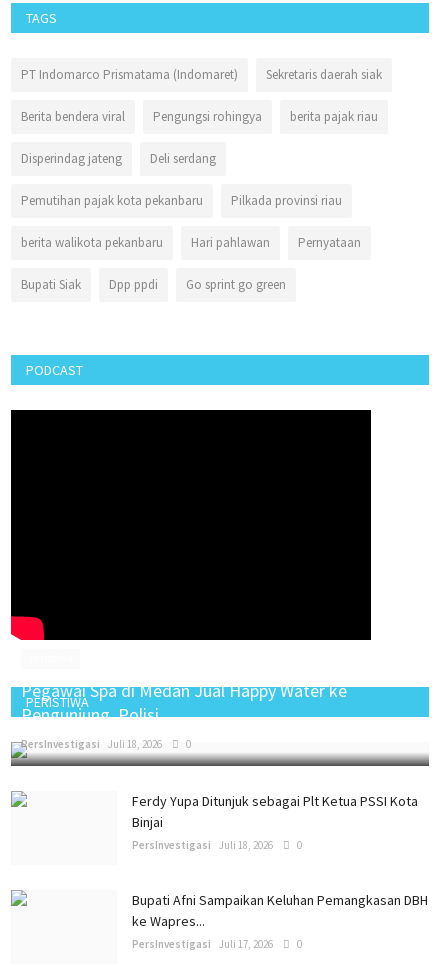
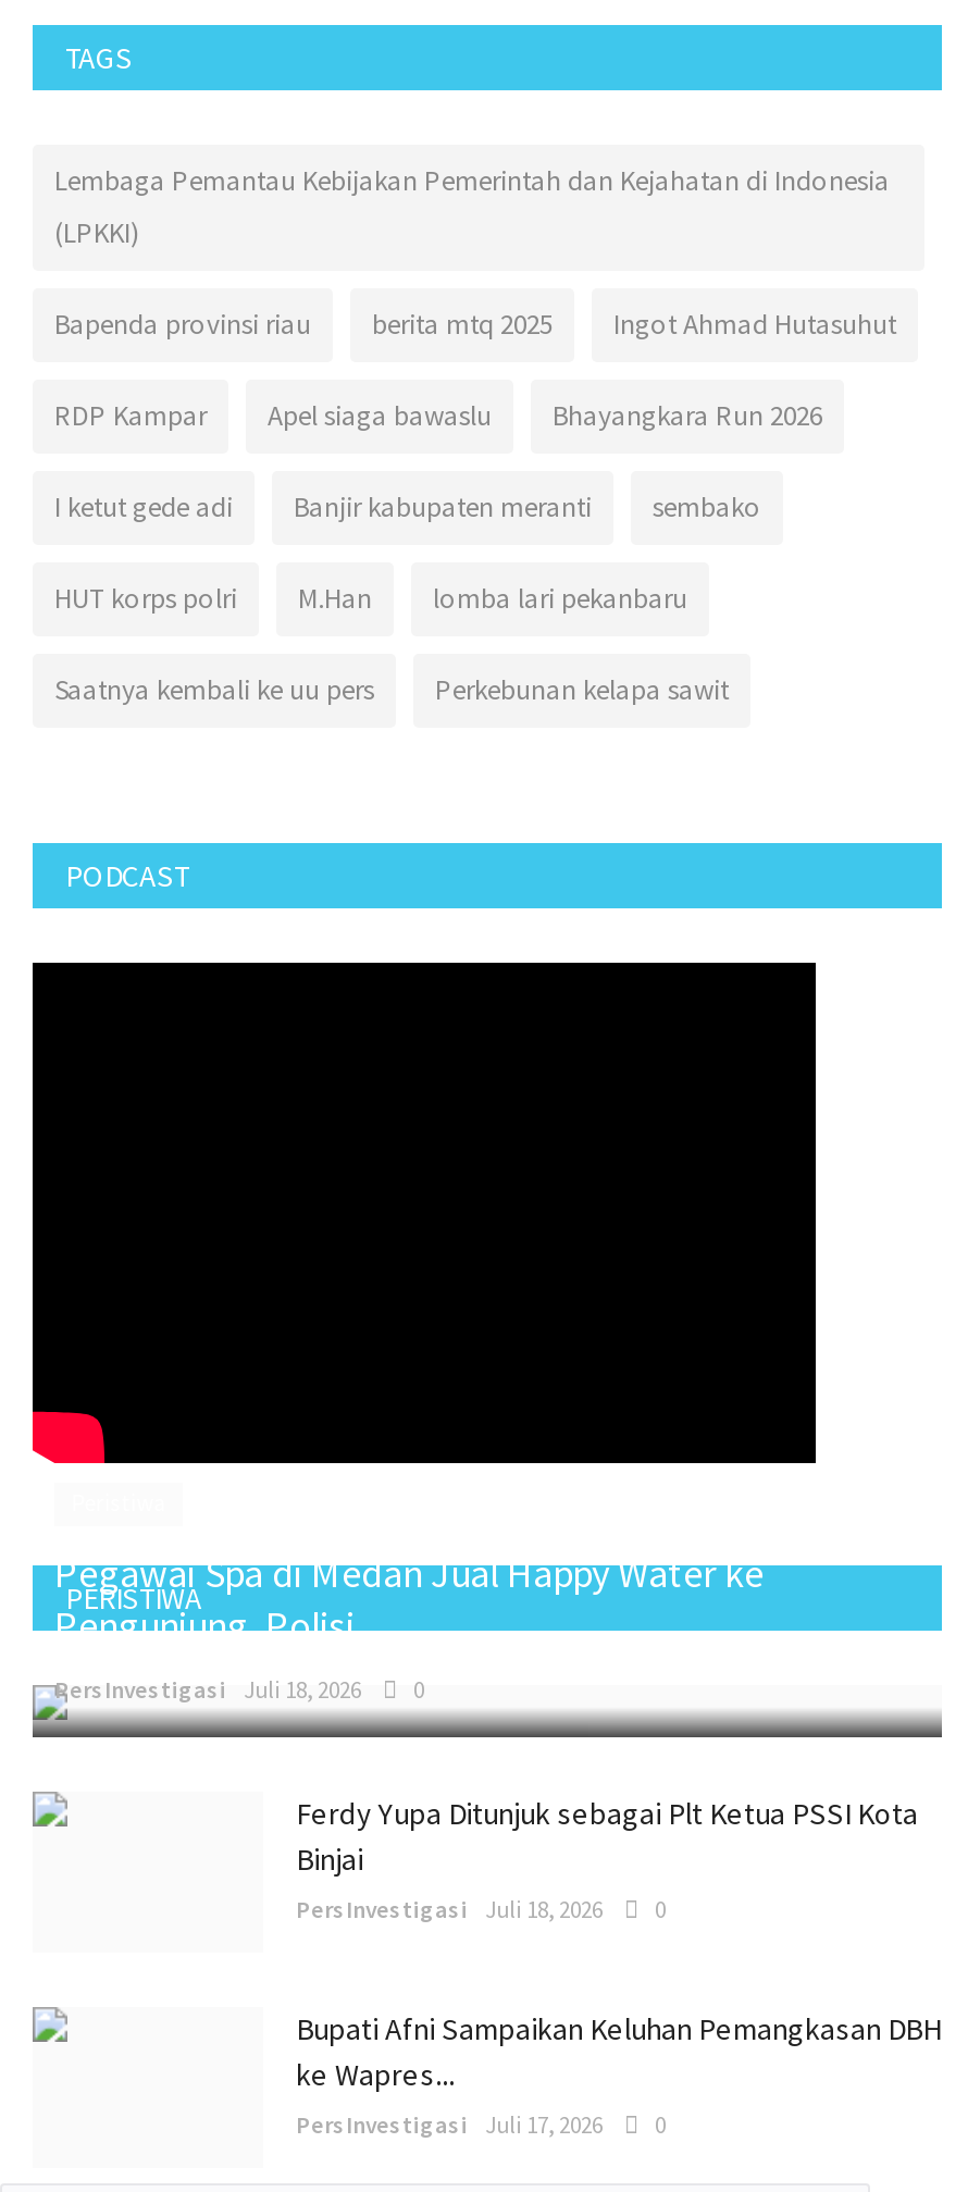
[21,66,382,83] PT Indomarco Prismatama (Indomaret) | Sekretaris daerah siak -> [54,162,890,252] Lembaga Pemantau Kebijakan Pemerintah dan Kejahatan di Indonesia | (LPKKI)
[21,108,378,125] Berita bendera viral | Pengungsi rohingya | berita pajak riau -> [54,306,896,343] Bapenda provinsi riau | berita mtq 2025 | Ingot Ahmad Hutasuhut
[21,150,216,167] Disperindag jateng | Deli serdang -> [54,397,822,434] RDP Kampar | Apel siaga bawaslu | Bhayangkara Run 2026
[21,192,342,209] Pemutihan pajak kota pekanbaru | Pilkada provinsi riau -> [54,489,761,526] I ketut gede adi | Banjir kabupaten meranti | sembako
[21,234,361,251] berita walikota pekanbaru | Hari pahlawan | Pernyataan -> [54,580,687,617] HUT korps polri | M.Han | lomba lari pekanbaru
[21,276,286,293] Bupati Siak | Dpp ppdi | Go sprint go green -> [54,671,729,708] Saatnya kembali ke uu pers | Perkebunan kelapa sawit

